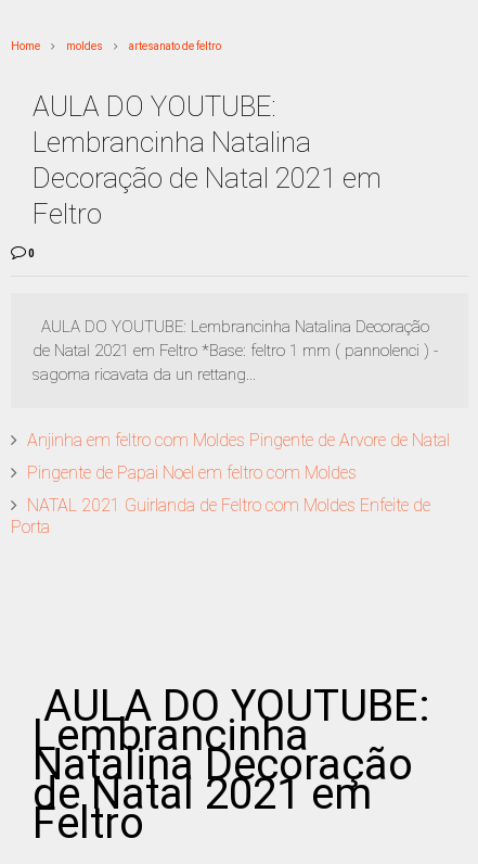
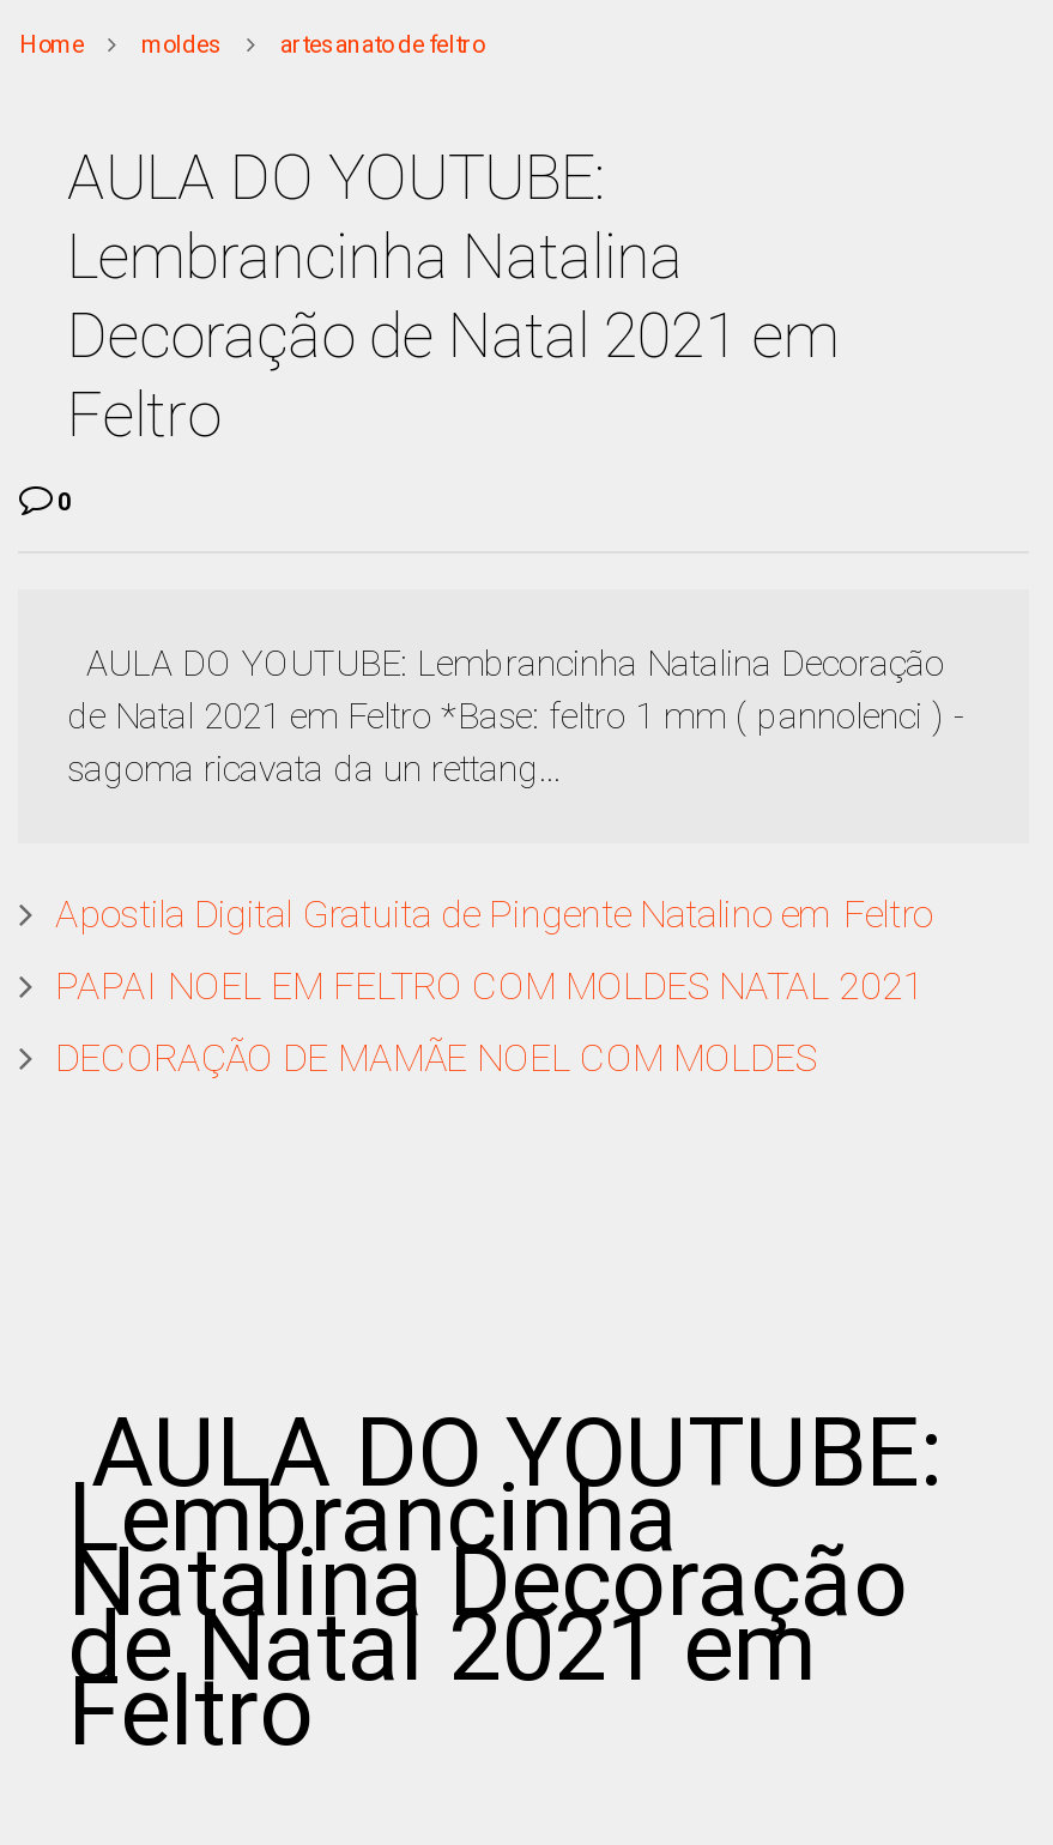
[28,430,450,450] Anjinha em feltro com Moldes Pingente de Arvore de Natal -> [55,891,932,936] Apostila Digital Gratuita de Pingente Natalino em Feltro
[28,462,357,483] Pingente de Papai Noel em feltro com Moldes -> [55,963,925,1008] PAPAI NOEL EM FELTRO COM MOLDES NATAL 2021
[11,495,431,537] NATAL 2021 Guirlanda de Feltro com Moldes Enfeite de | Porta -> [55,1035,817,1080] DECORAÇÃO DE MAMÃE NOEL COM MOLDES

